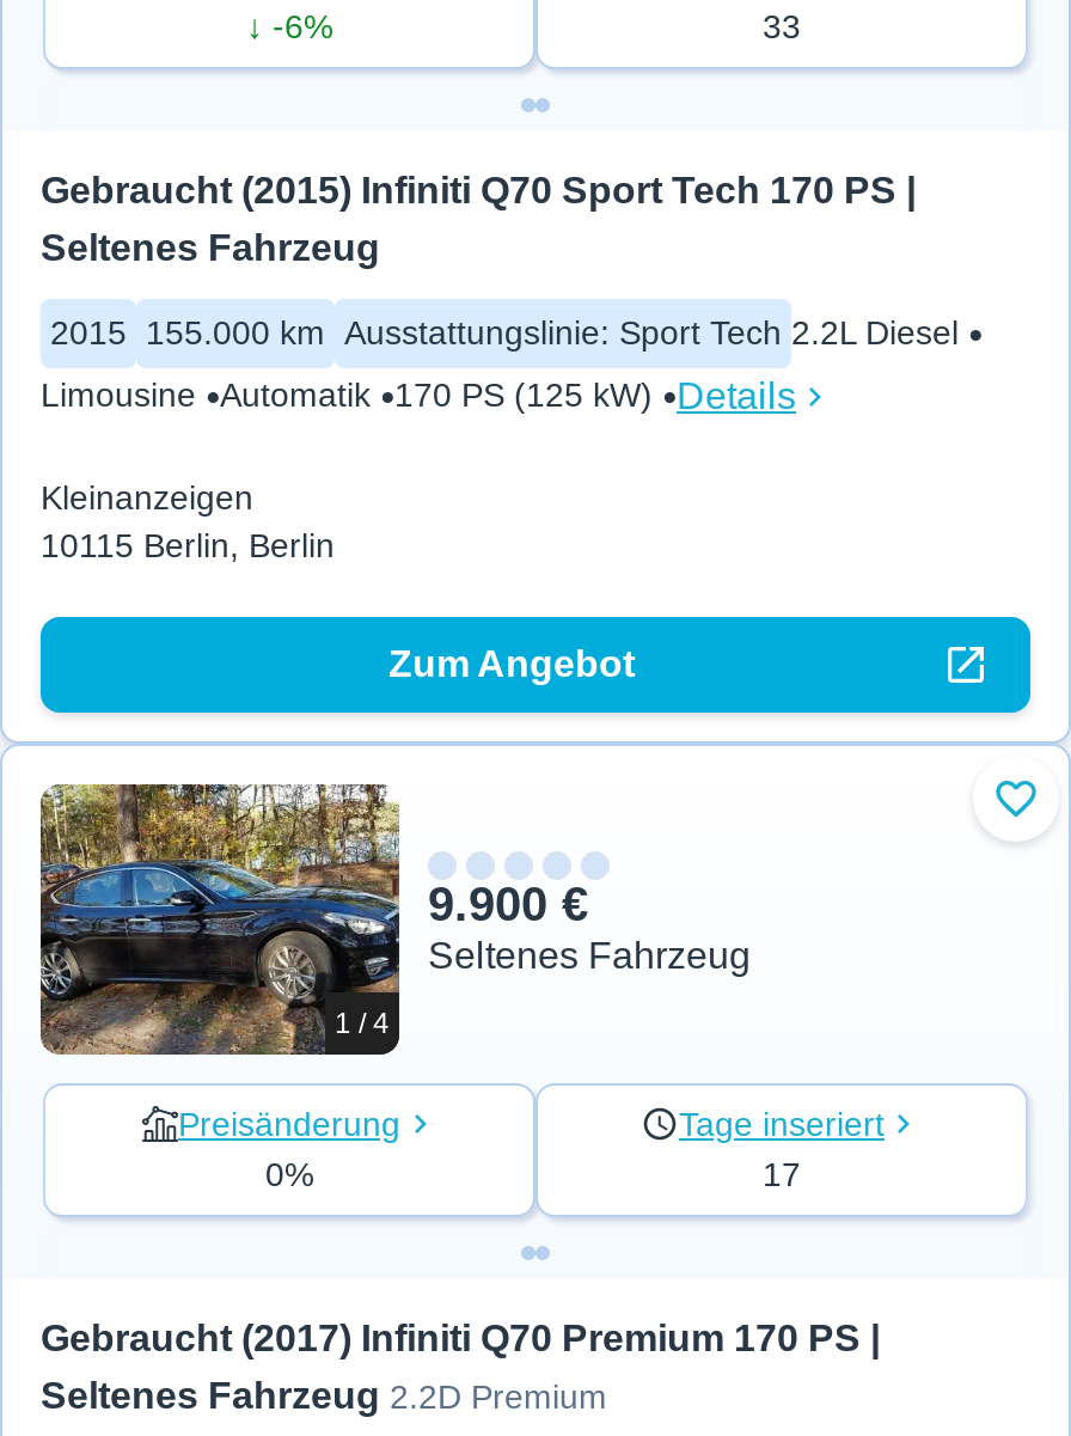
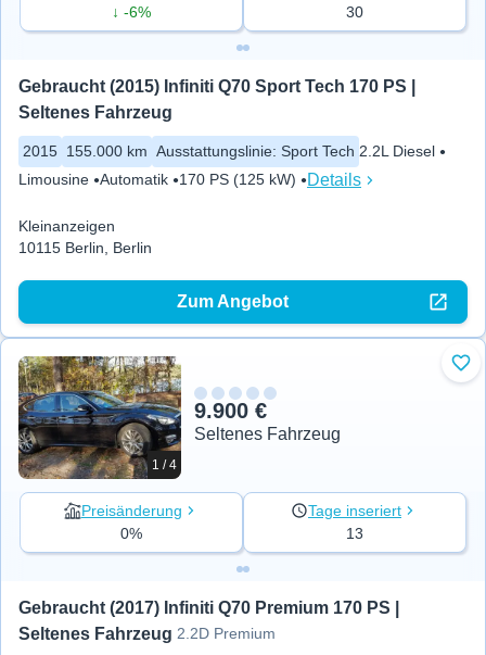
[763,7,801,46] 33 -> [346,3,363,21] 30
[763,1154,801,1193] 17 -> [346,524,363,542] 13

